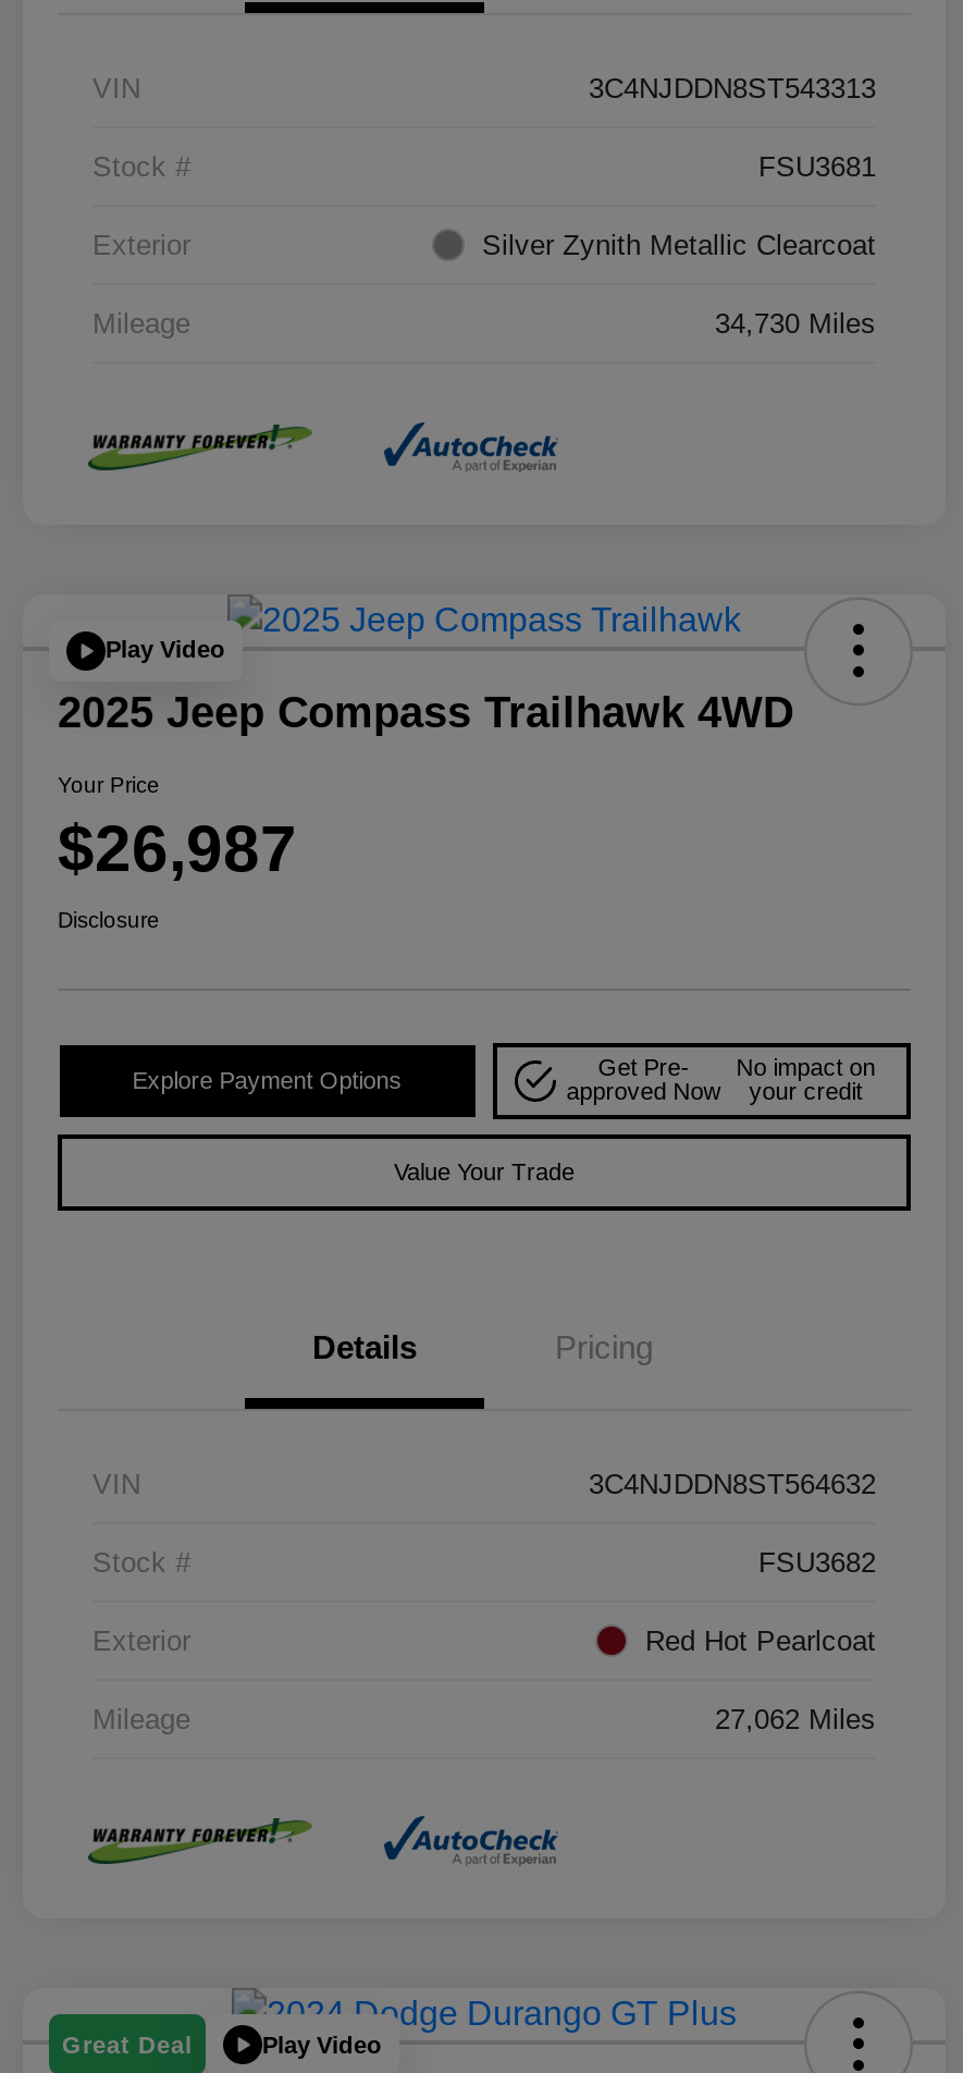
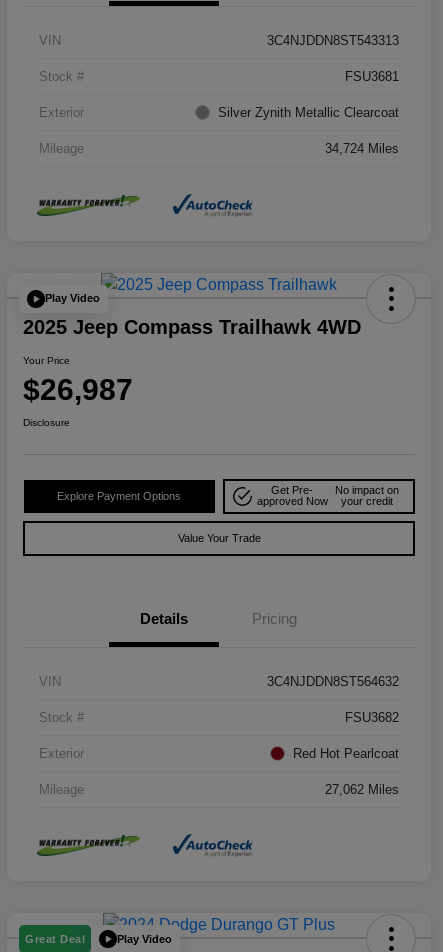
[715,308,876,341] 34,730 Miles -> [325,141,399,156] 34,724 Miles

